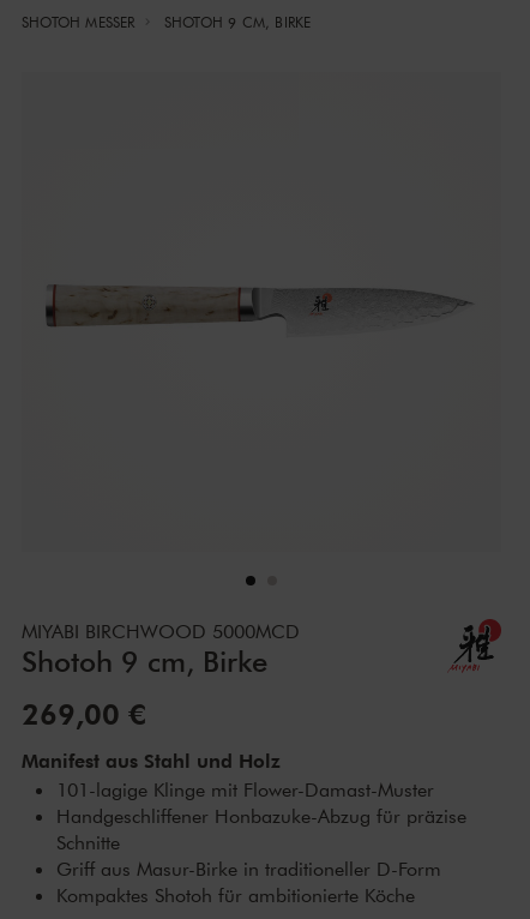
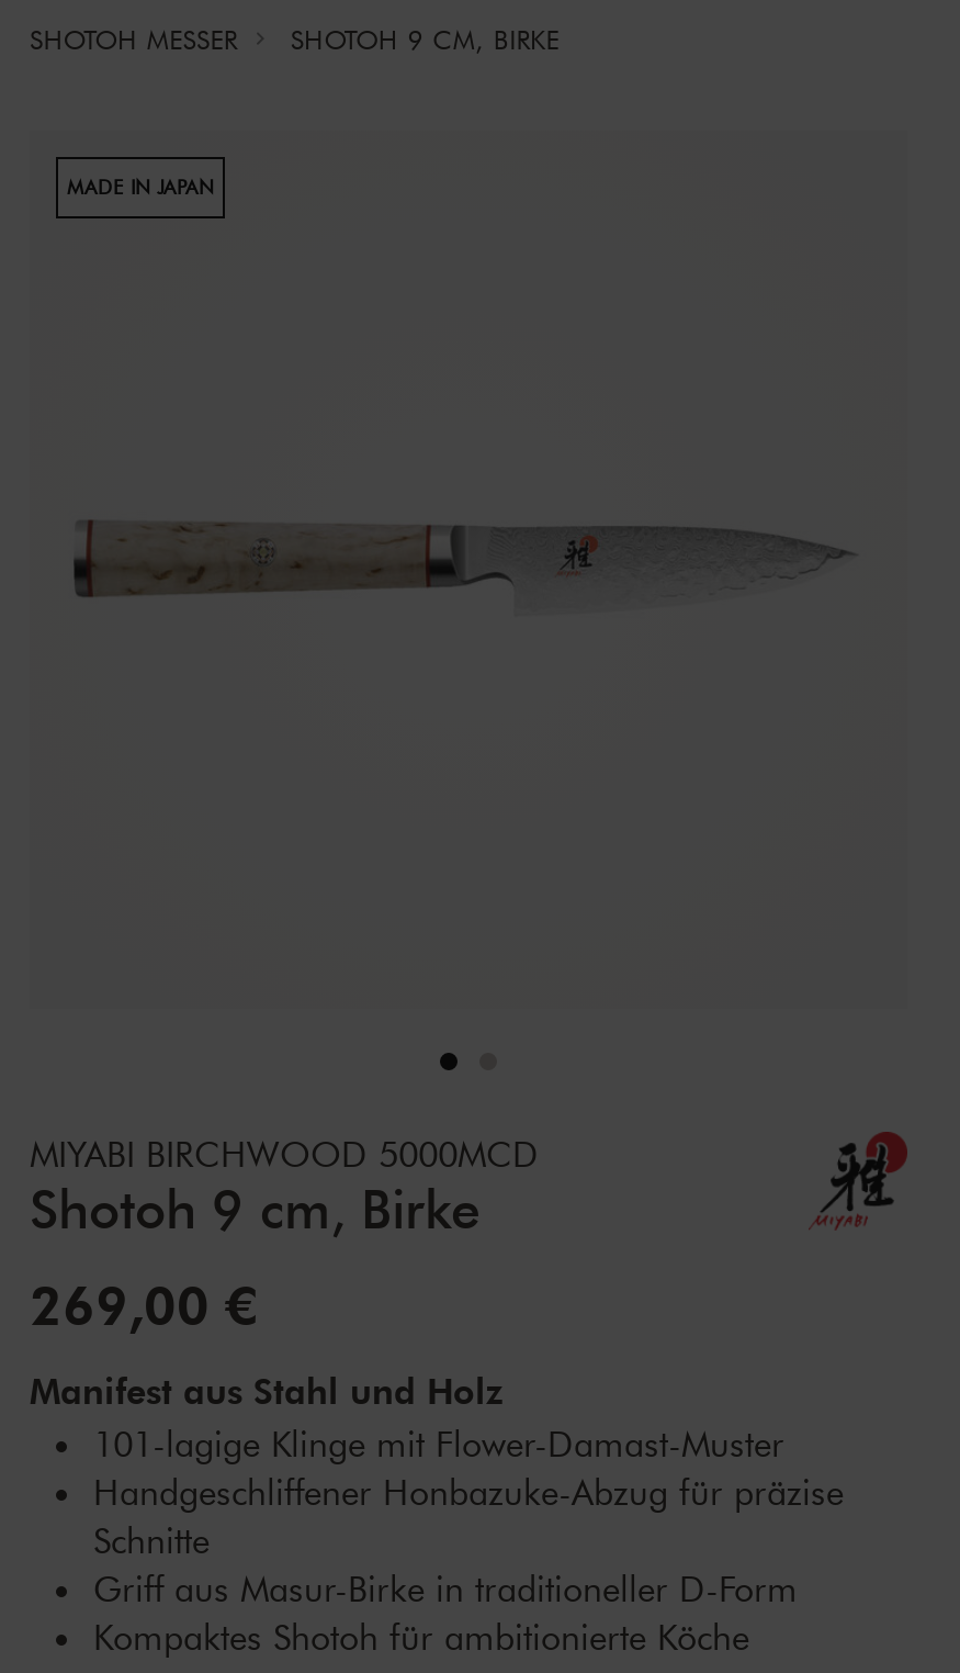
none -> [67,175,214,201] MADE IN JAPAN

